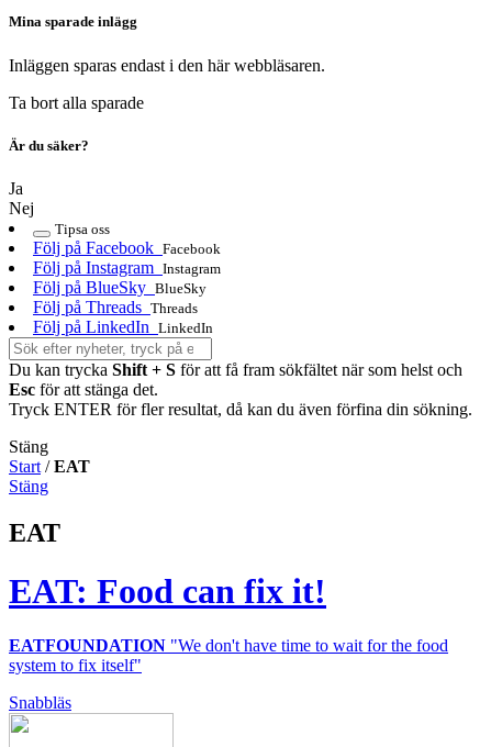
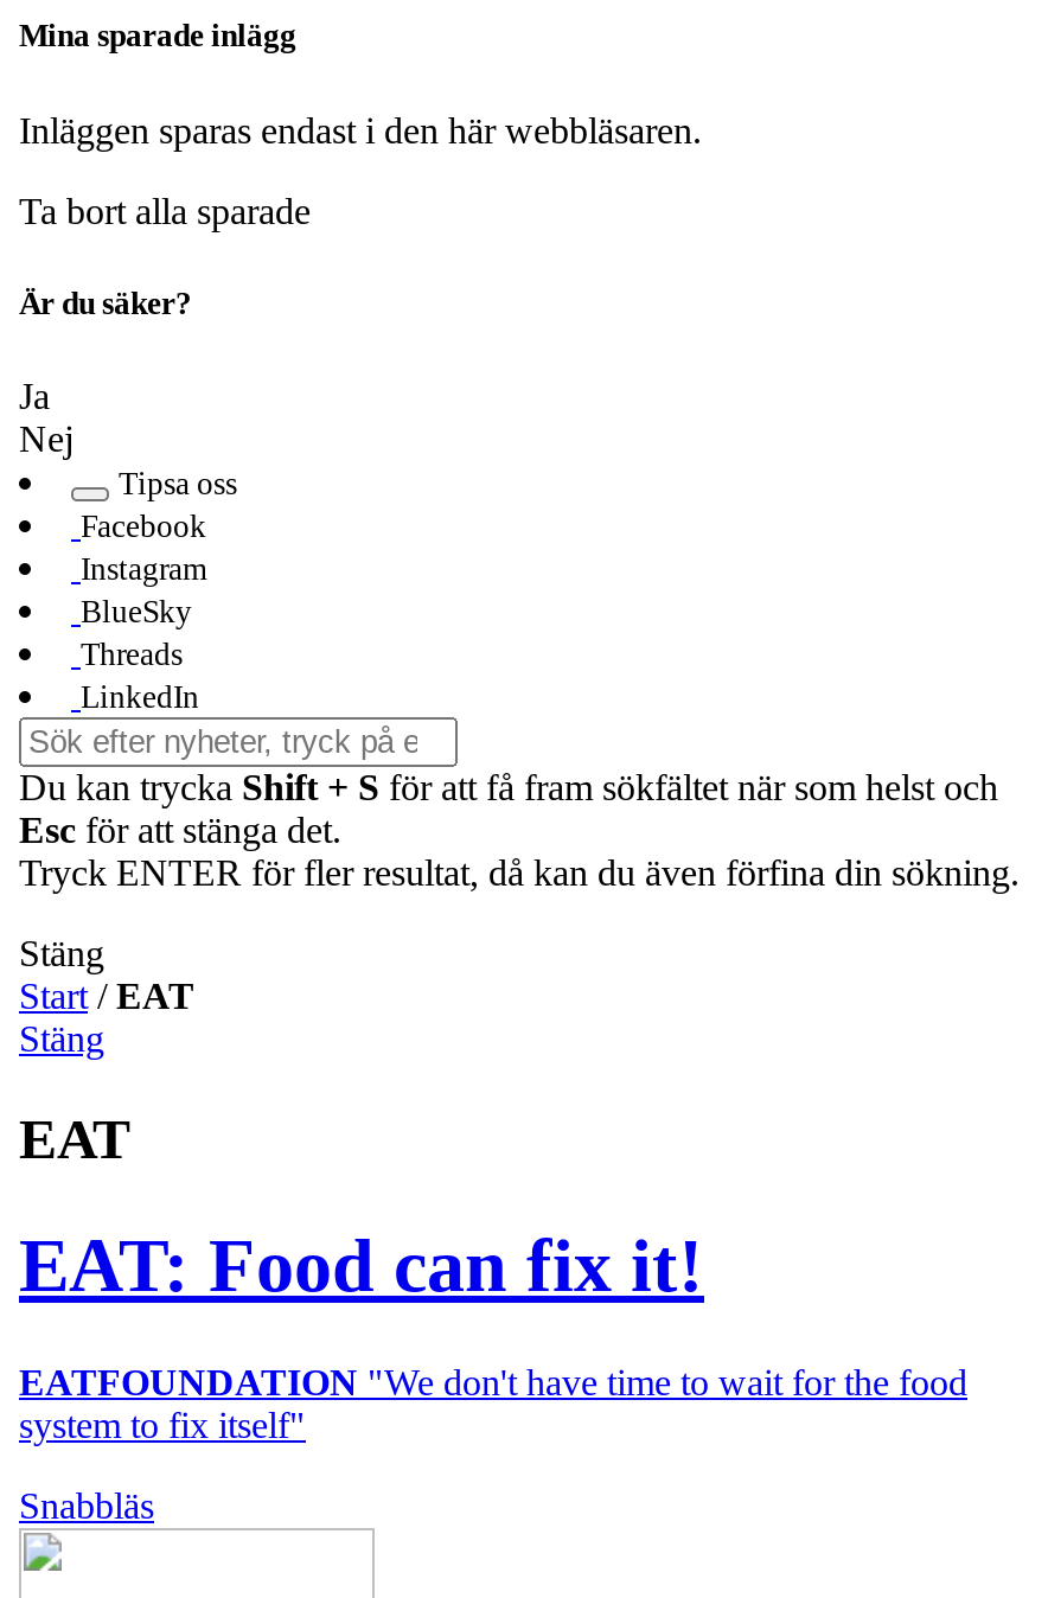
[33,238,221,336] Följ på Facebook Facebook | Följ på Instagram Instagram | Följ på BlueSky BlueSky | Följ på Threads Threads | Följ på LinkedIn LinkedIn -> [81,509,206,715] Facebook | Instagram | BlueSky | Threads | LinkedIn

